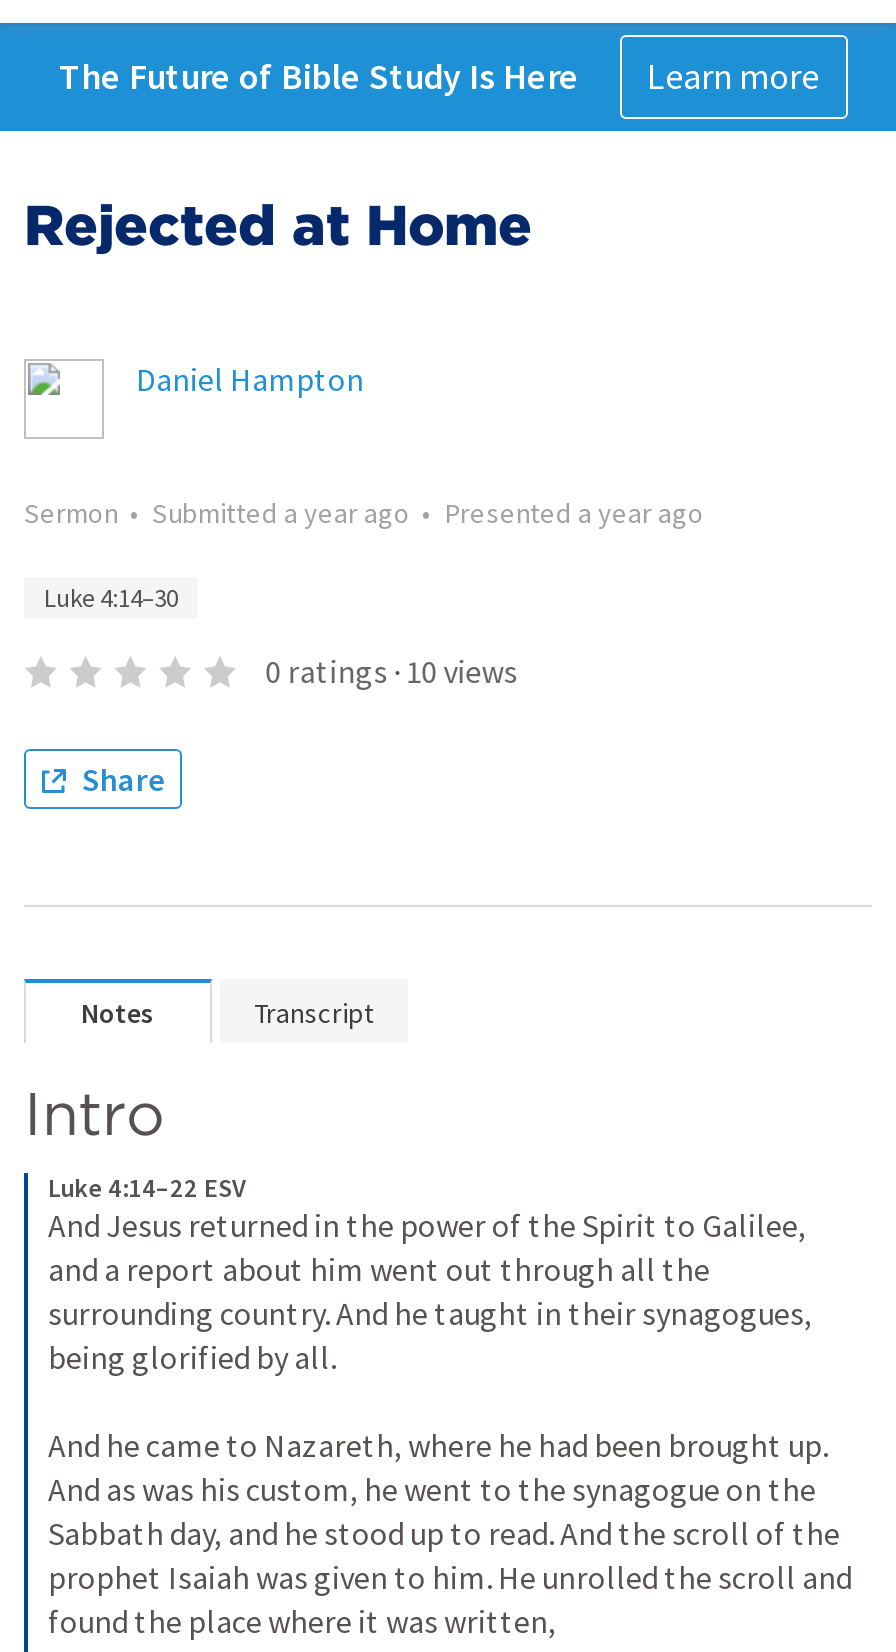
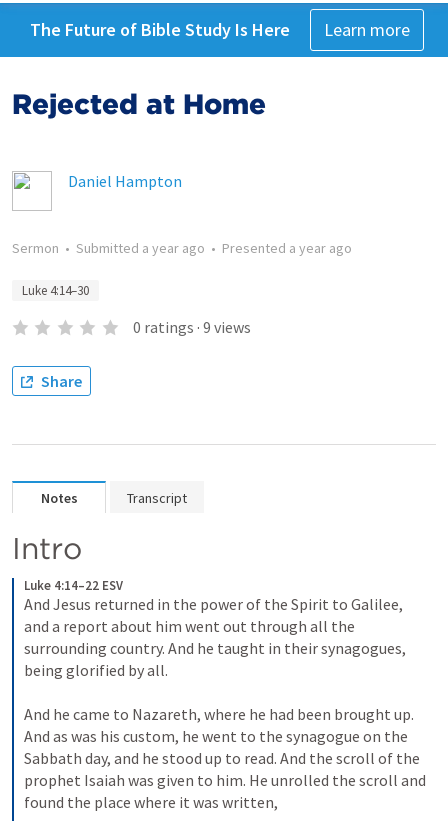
[265,651,517,691] 0 ratings · 10 views -> [133,317,251,337] 0 ratings · 9 views

